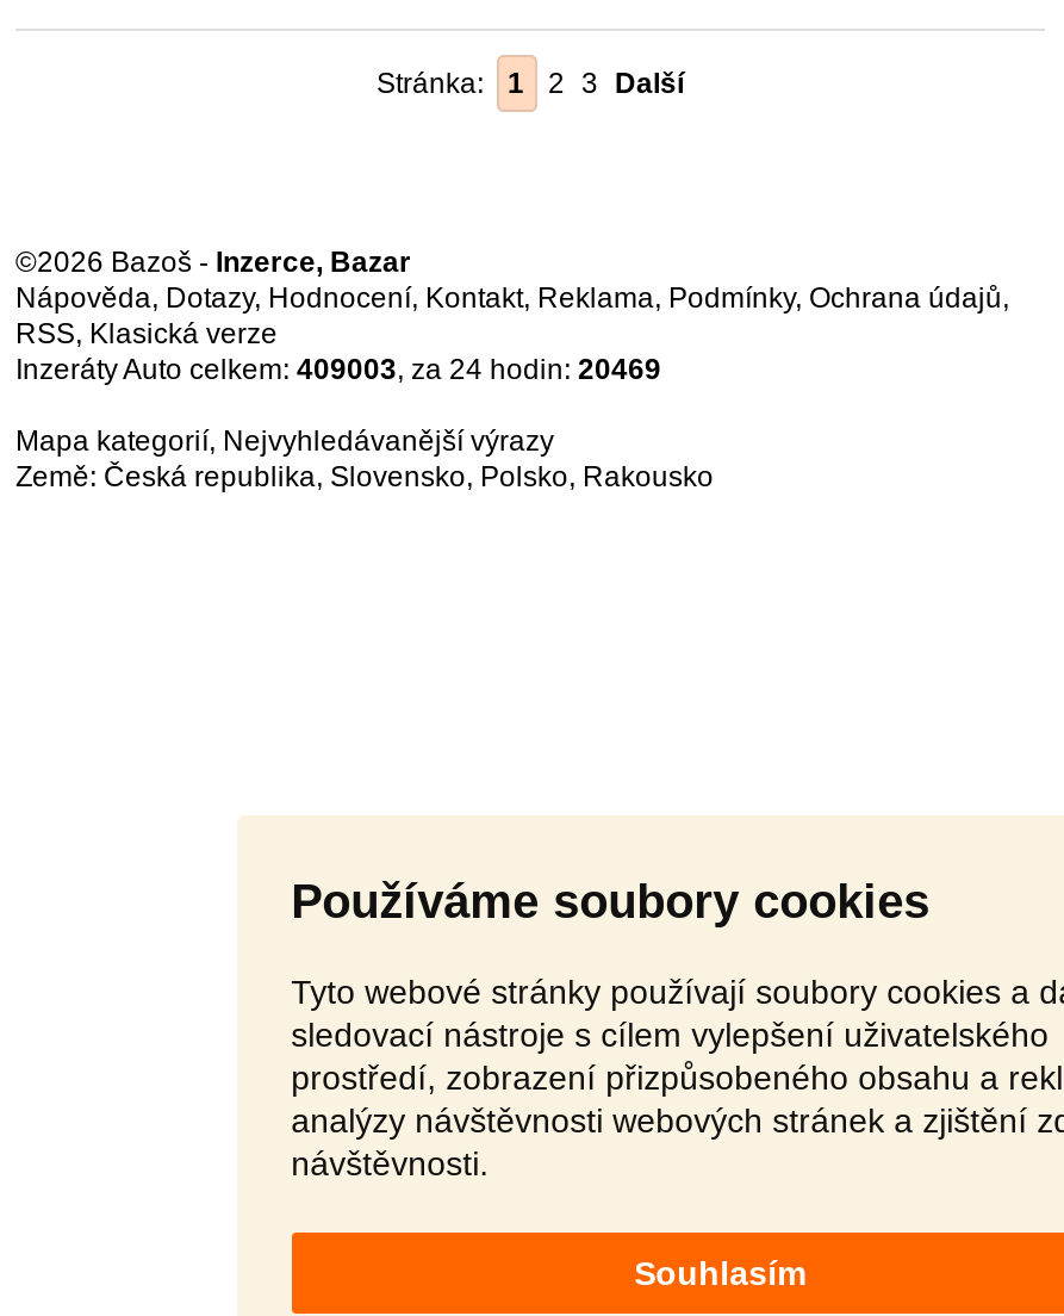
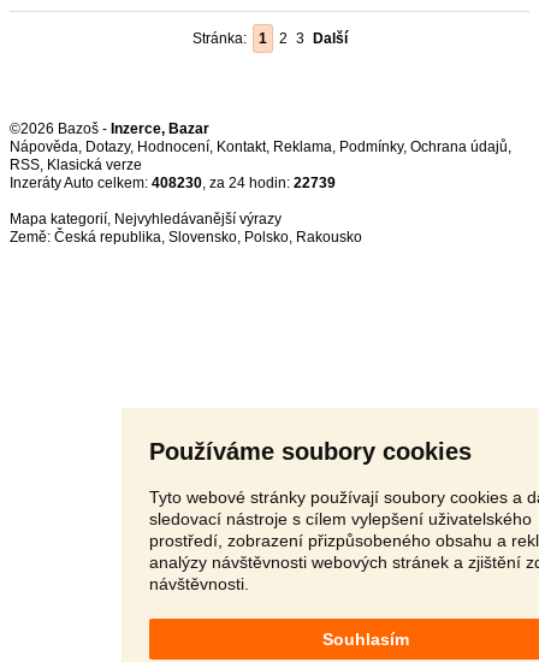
[15,353,661,386] Inzeráty Auto celkem: 409003, za 24 hodin: 20469 -> [10,175,336,191] Inzeráty Auto celkem: 408230, za 24 hodin: 22739

